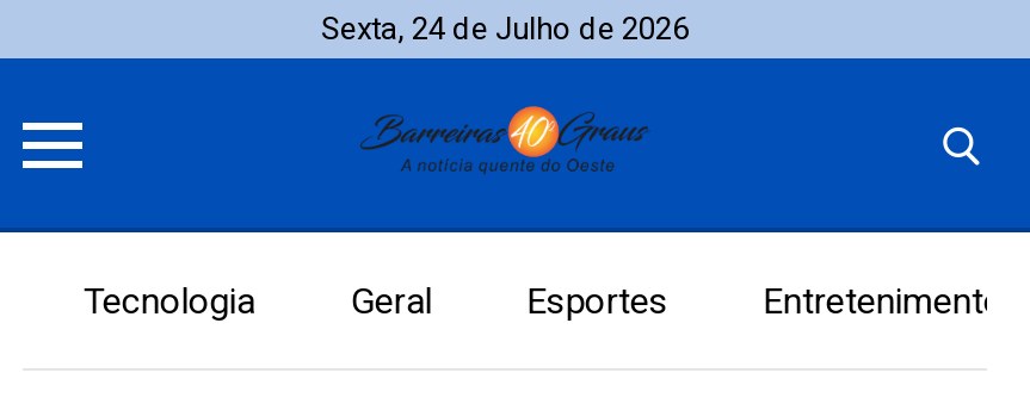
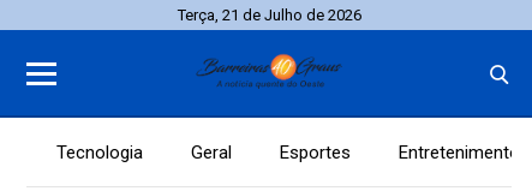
[321,11,689,46] Sexta, 24 de Julho de 2026 -> [177,6,361,24] Terça, 21 de Julho de 2026

